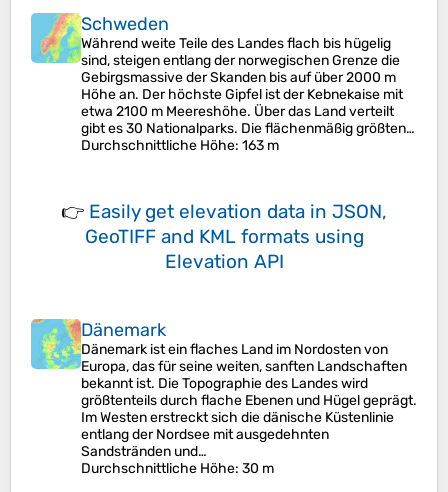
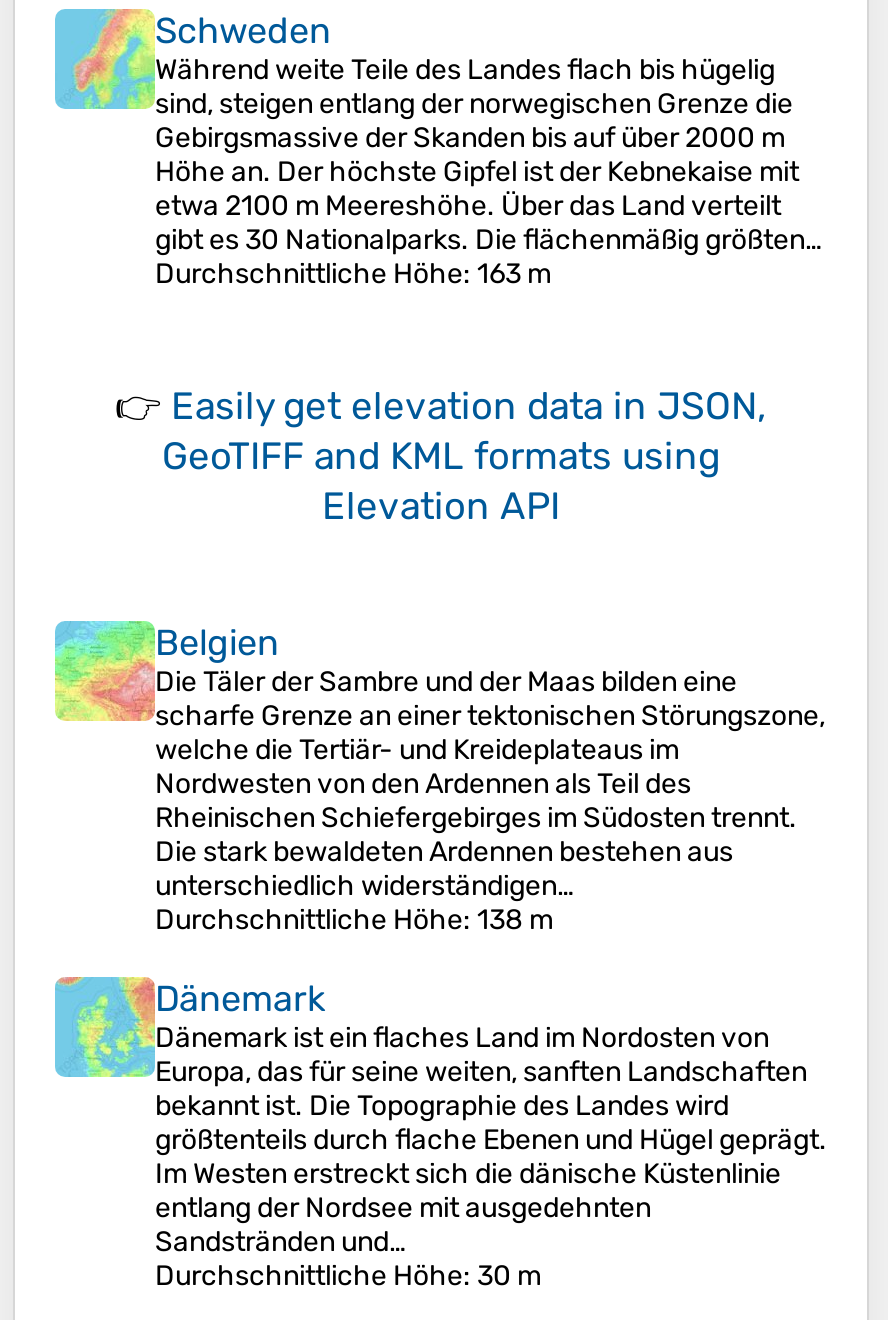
none -> [53,619,825,937] [image] | Belgien | Die Täler der Sambre und der Maas bilden eine | scharfe Grenze an einer tektonischen Störungszone, | welche die Tertiär- und Kreideplateaus im | Nordwesten von den Ardennen als Teil des | Rheinischen Schiefergebirges im Südosten trennt. | Die stark bewaldeten Ardennen bestehen aus | unterschiedlich widerständigen… | Durchschnittliche Höhe: 138 m

